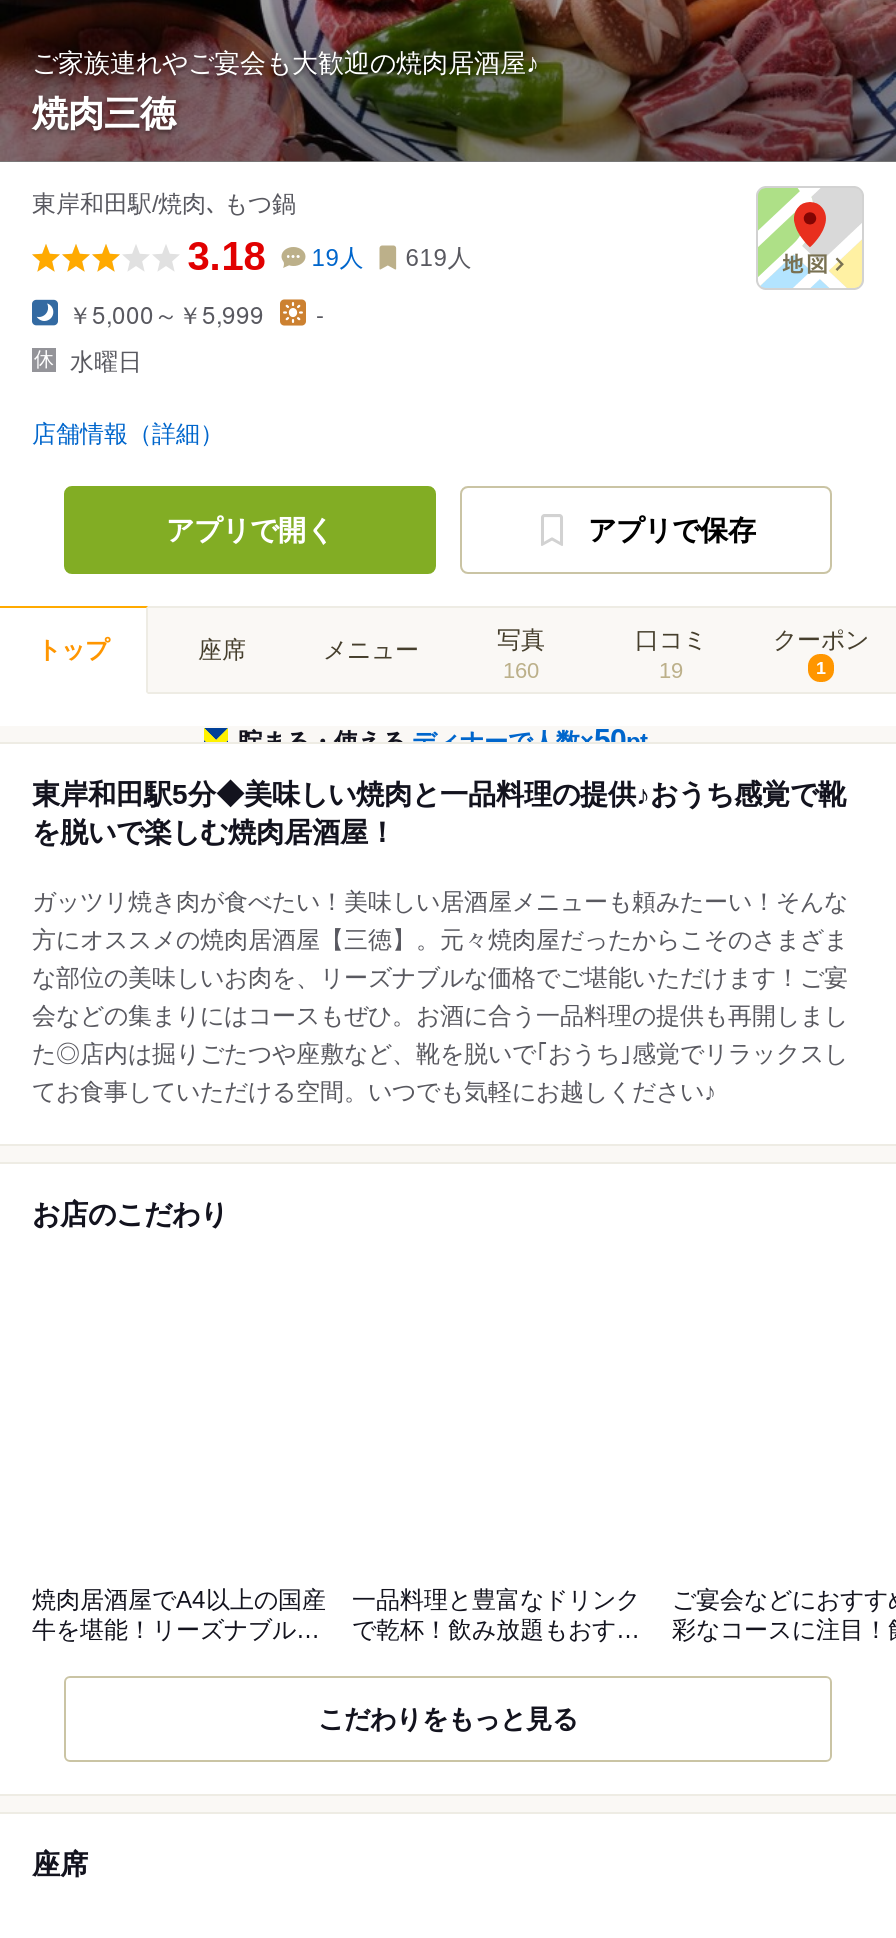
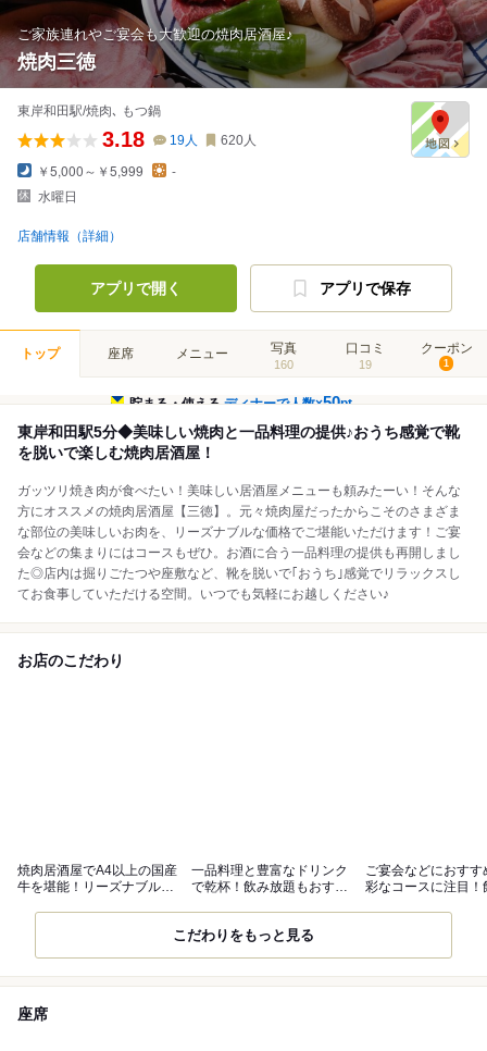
[188,234,472,278] 3.18 19人 619人 -> [102,127,256,151] 3.18 19人 620人

